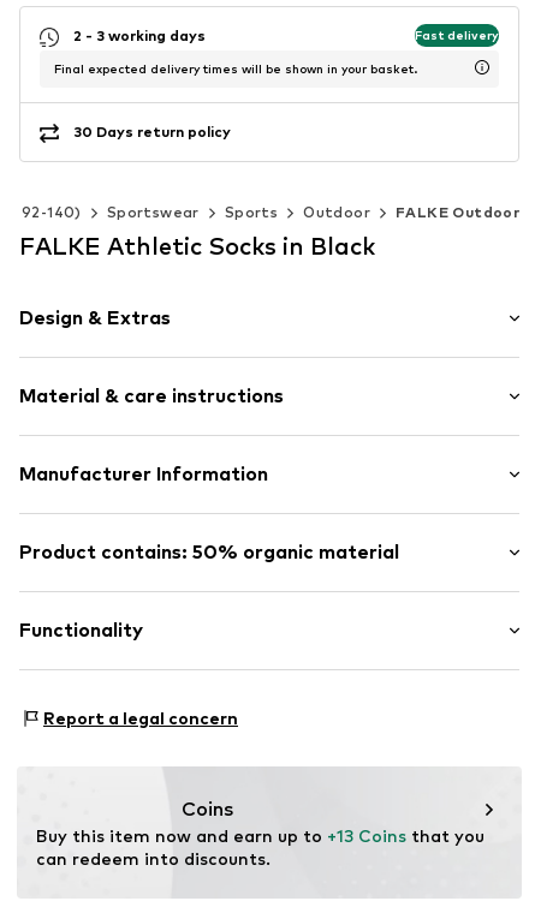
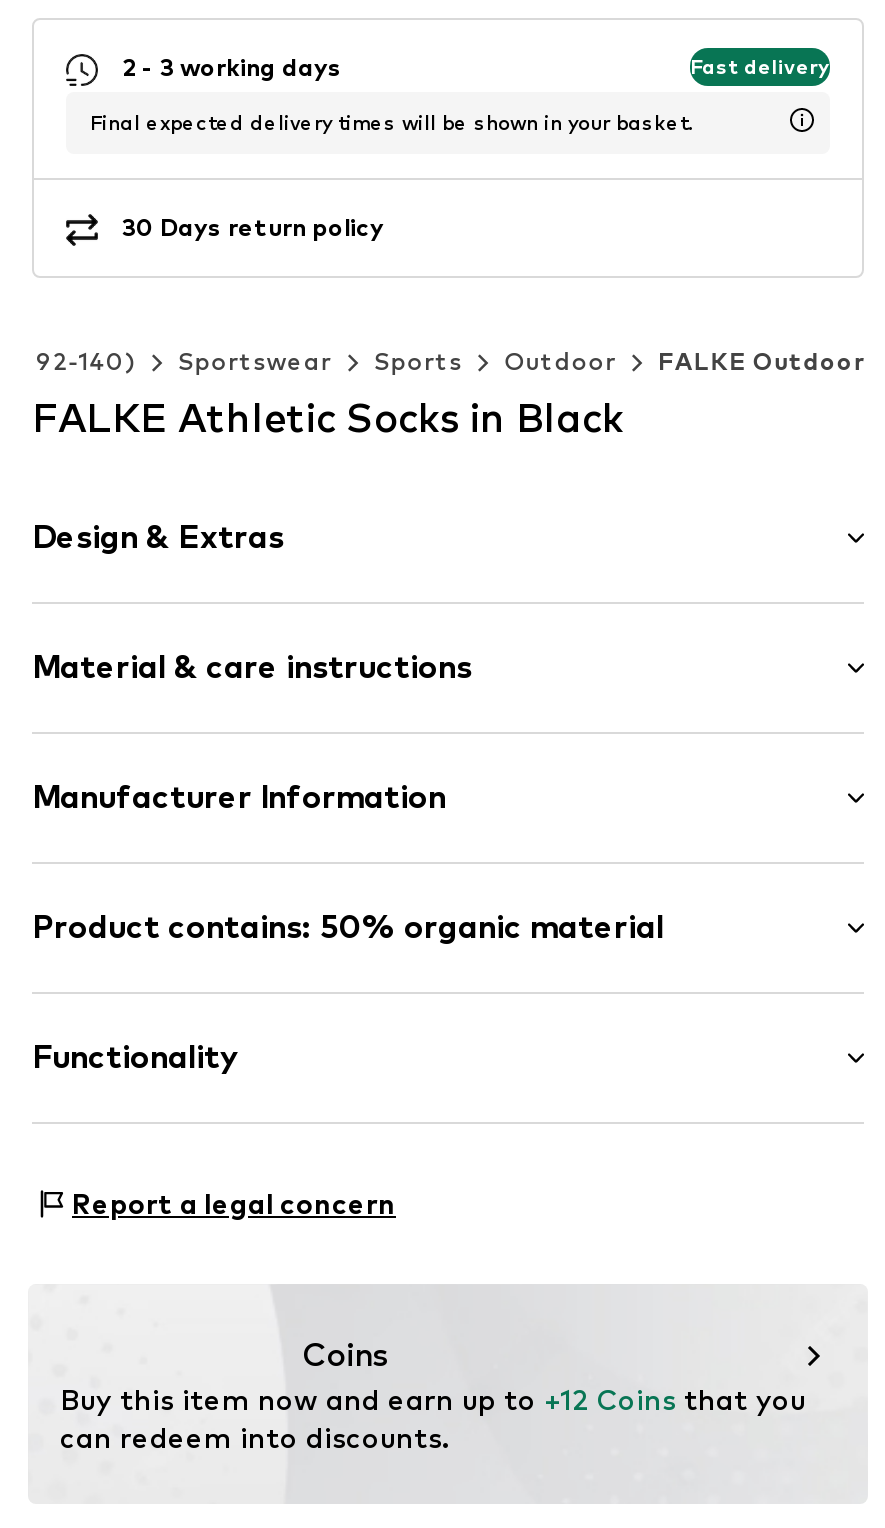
[36,825,485,845] Buy this item now and earn up to +13 Coins that you -> [60,1381,806,1415] Buy this item now and earn up to +12 Coins that you

